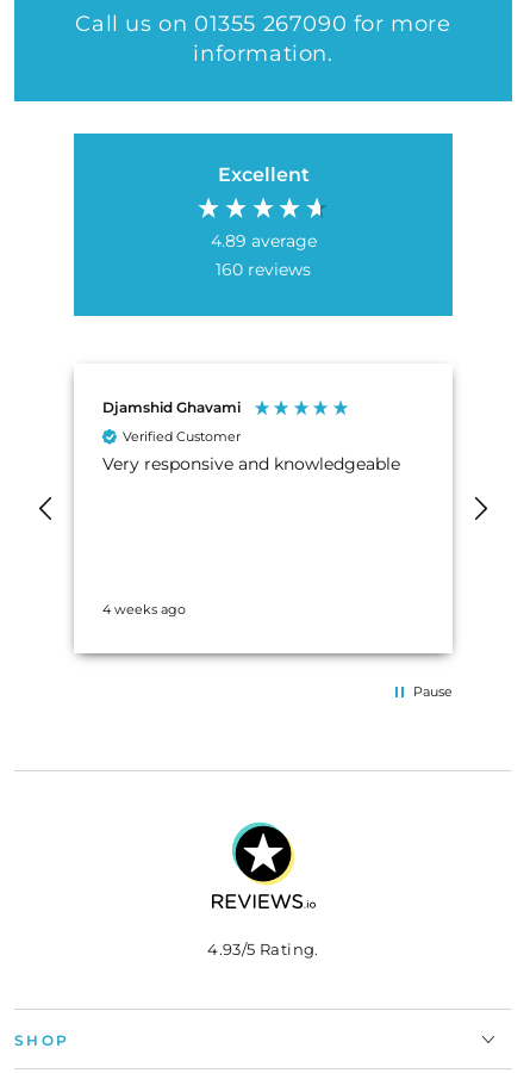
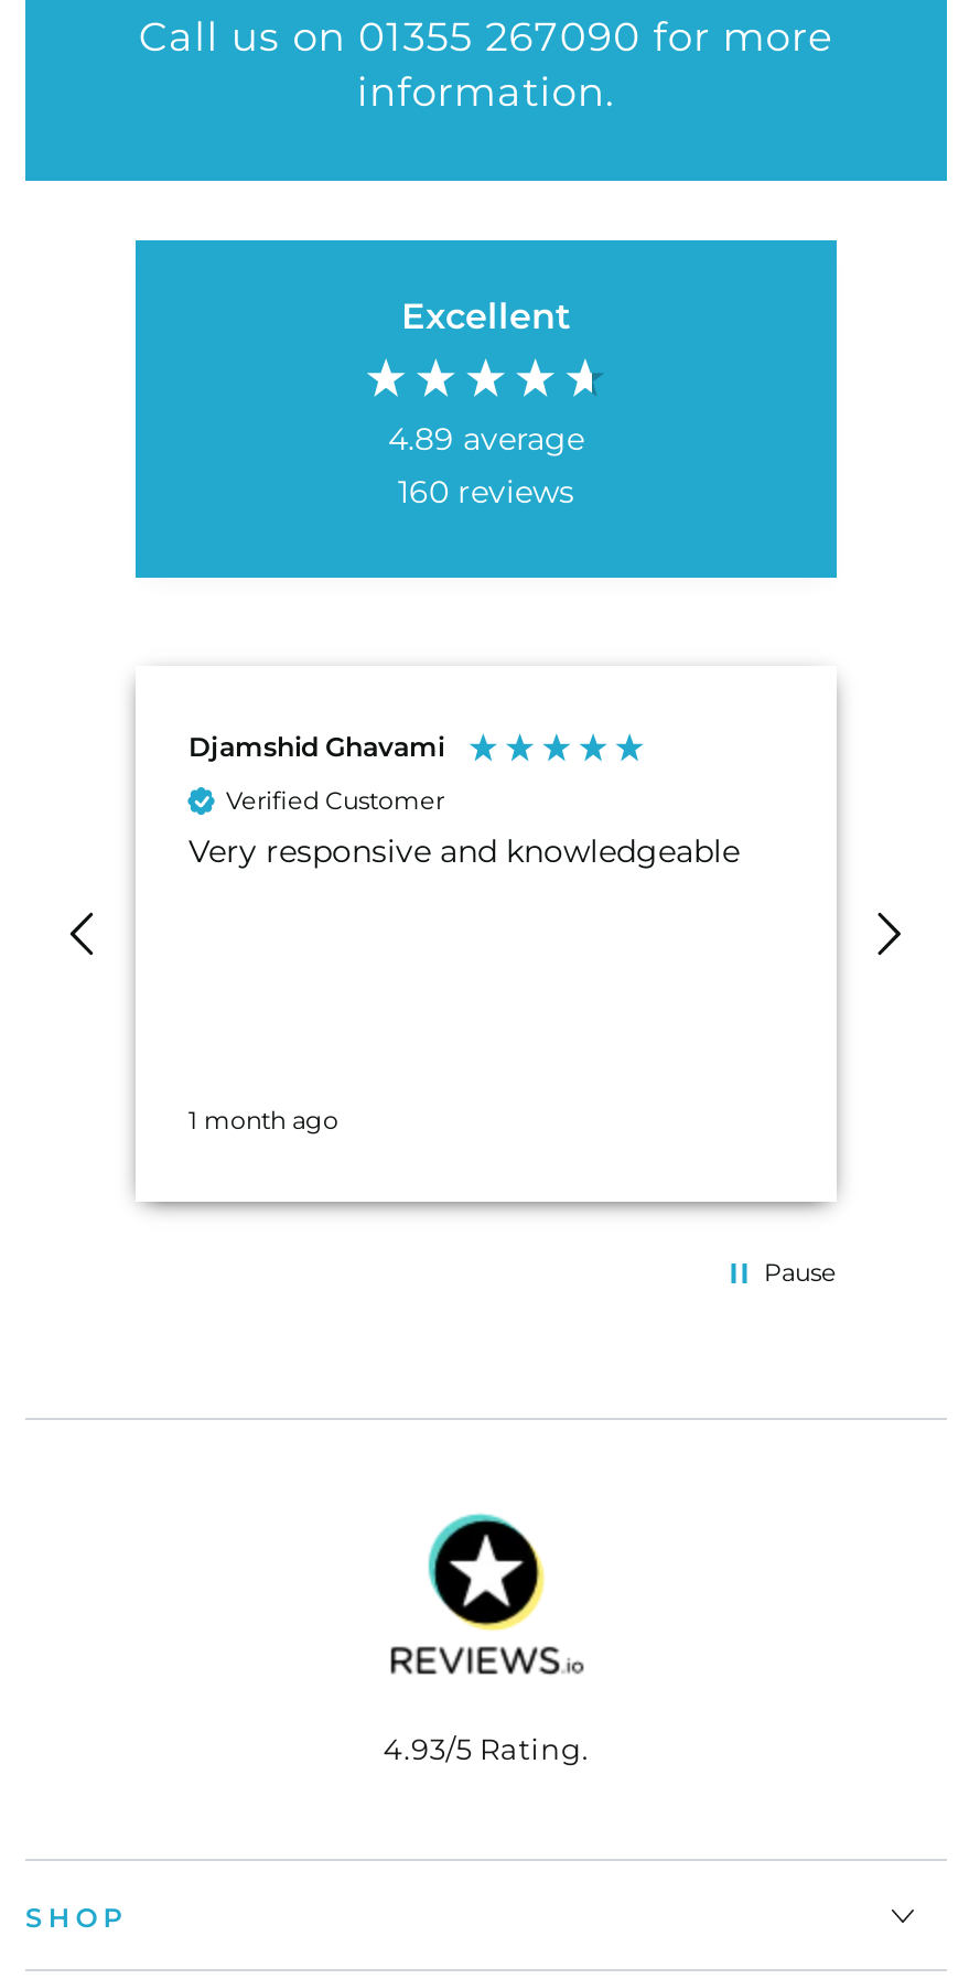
[102,601,186,617] 4 weeks ago -> [189,1104,338,1135] 1 month ago

